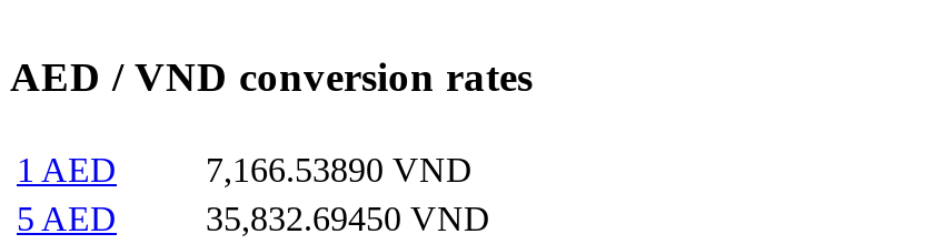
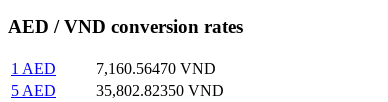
[206,151,473,189] 7,166.53890 VND -> [96,60,216,77] 7,160.56470 VND
[206,200,490,237] 35,832.69450 VND -> [96,82,224,99] 35,802.82350 VND

